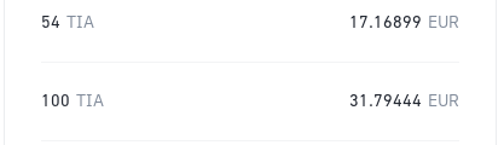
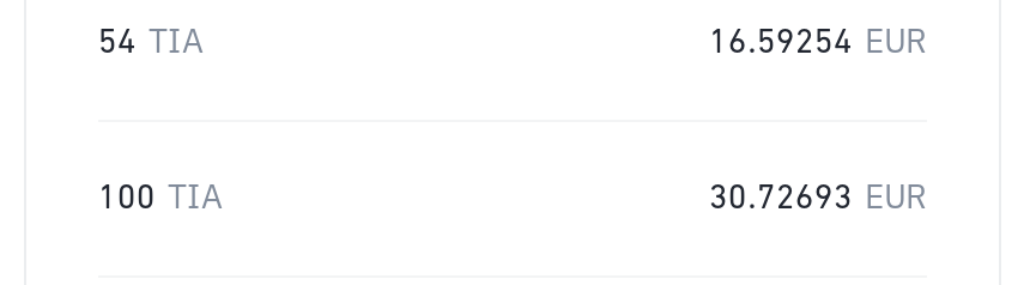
[349,14,459,31] 17.16899 EUR -> [709,26,927,60] 16.59254 EUR
[349,93,459,110] 31.79444 EUR -> [709,182,927,216] 30.72693 EUR

